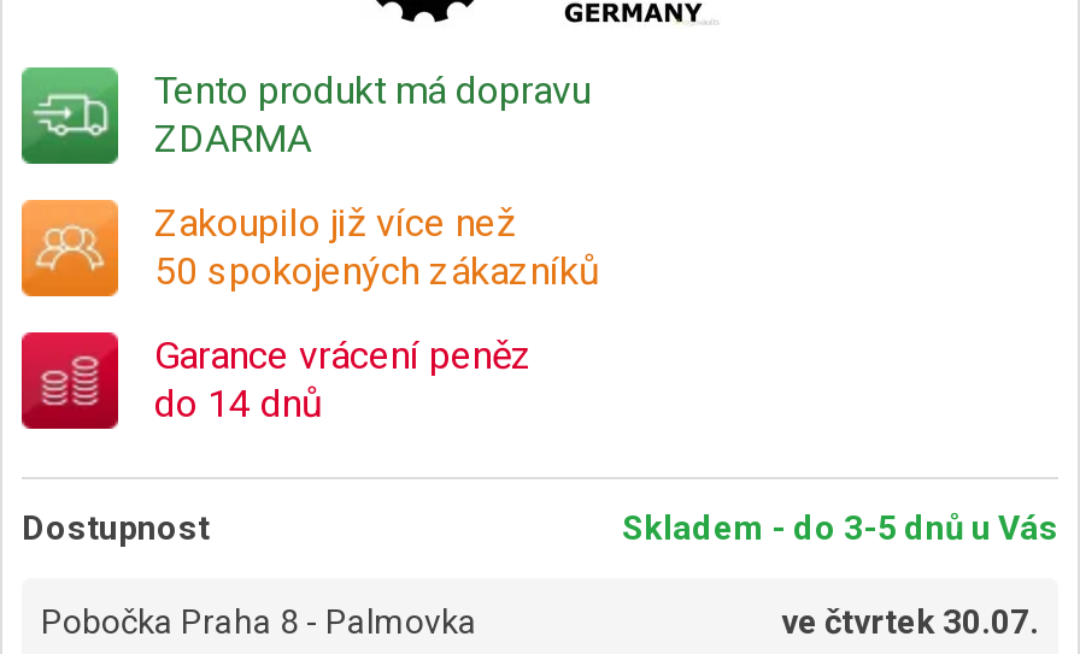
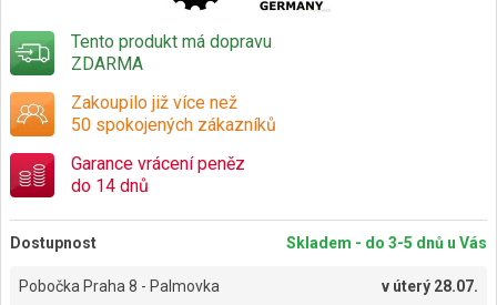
[781,601,1039,640] ve čtvrtek 30.07. -> [382,277,478,294] v úterý 28.07.

